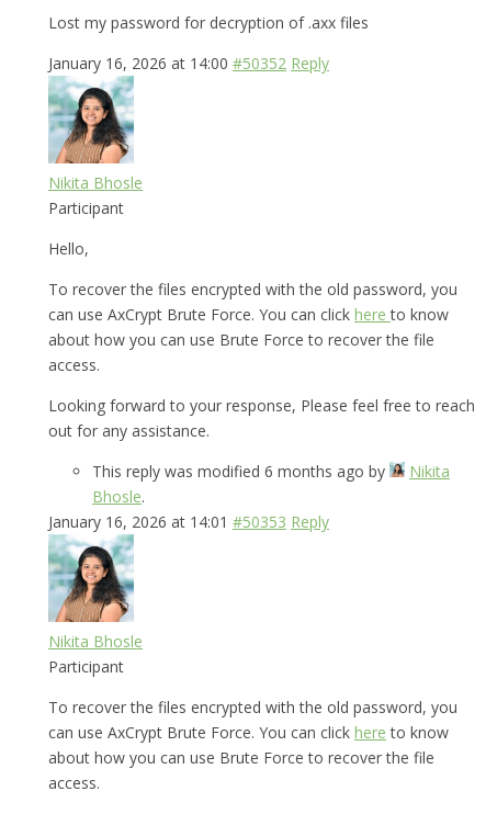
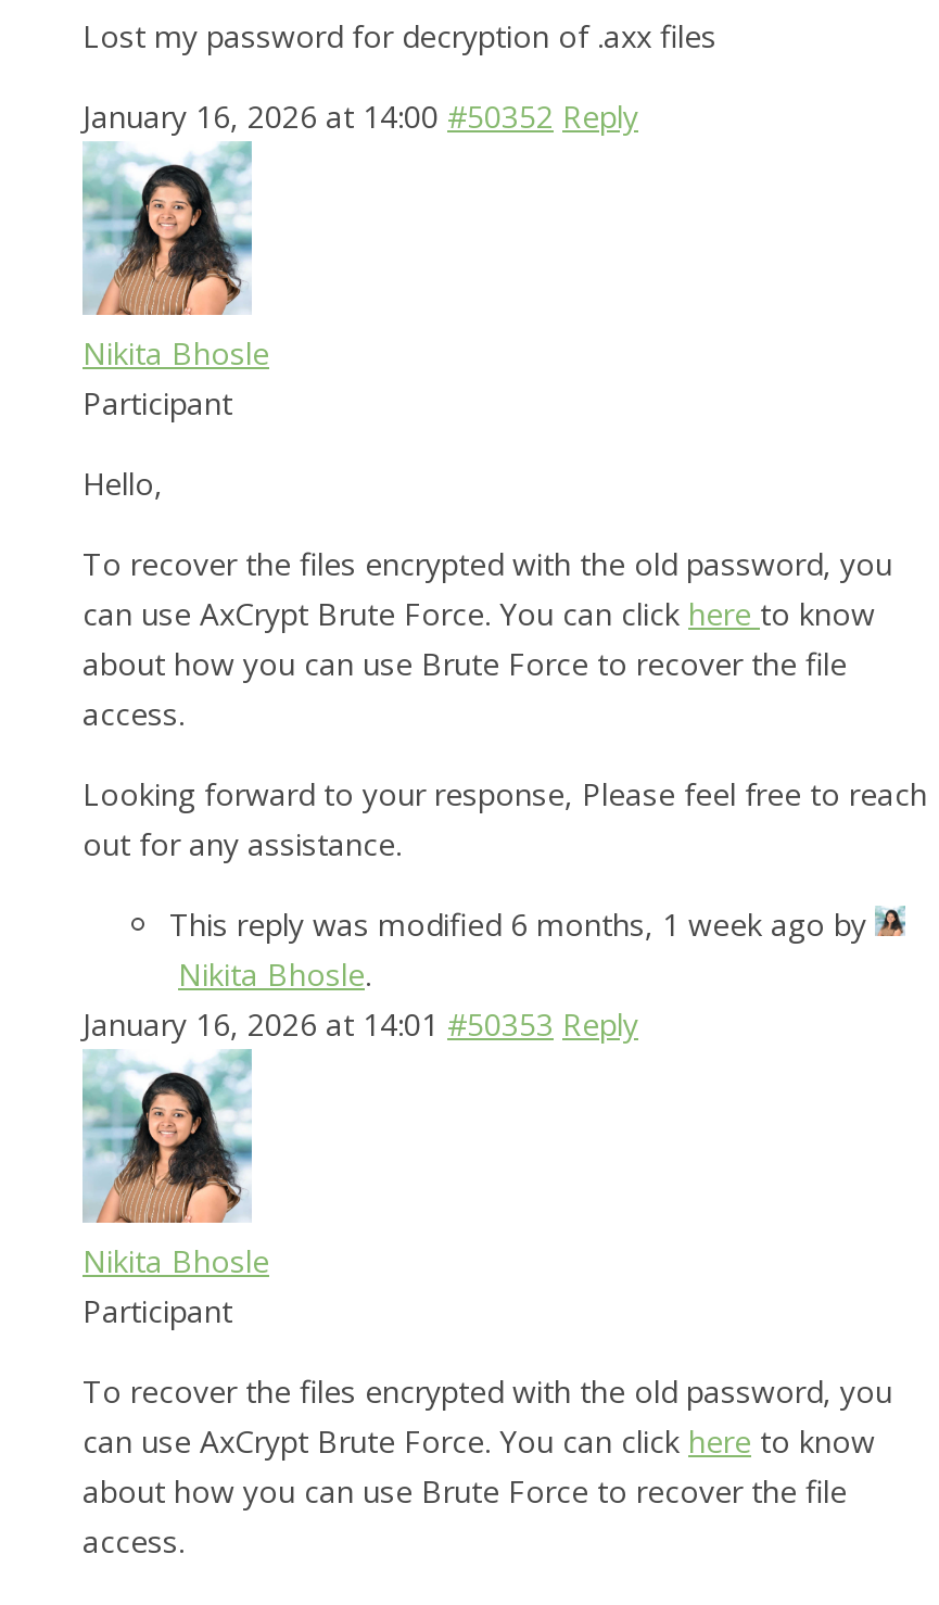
[92,460,450,506] This reply was modified 6 months ago by | Nikita | Bhosle. -> [169,903,875,994] This reply was modified 6 months, 1 week ago by | Nikita Bhosle.

